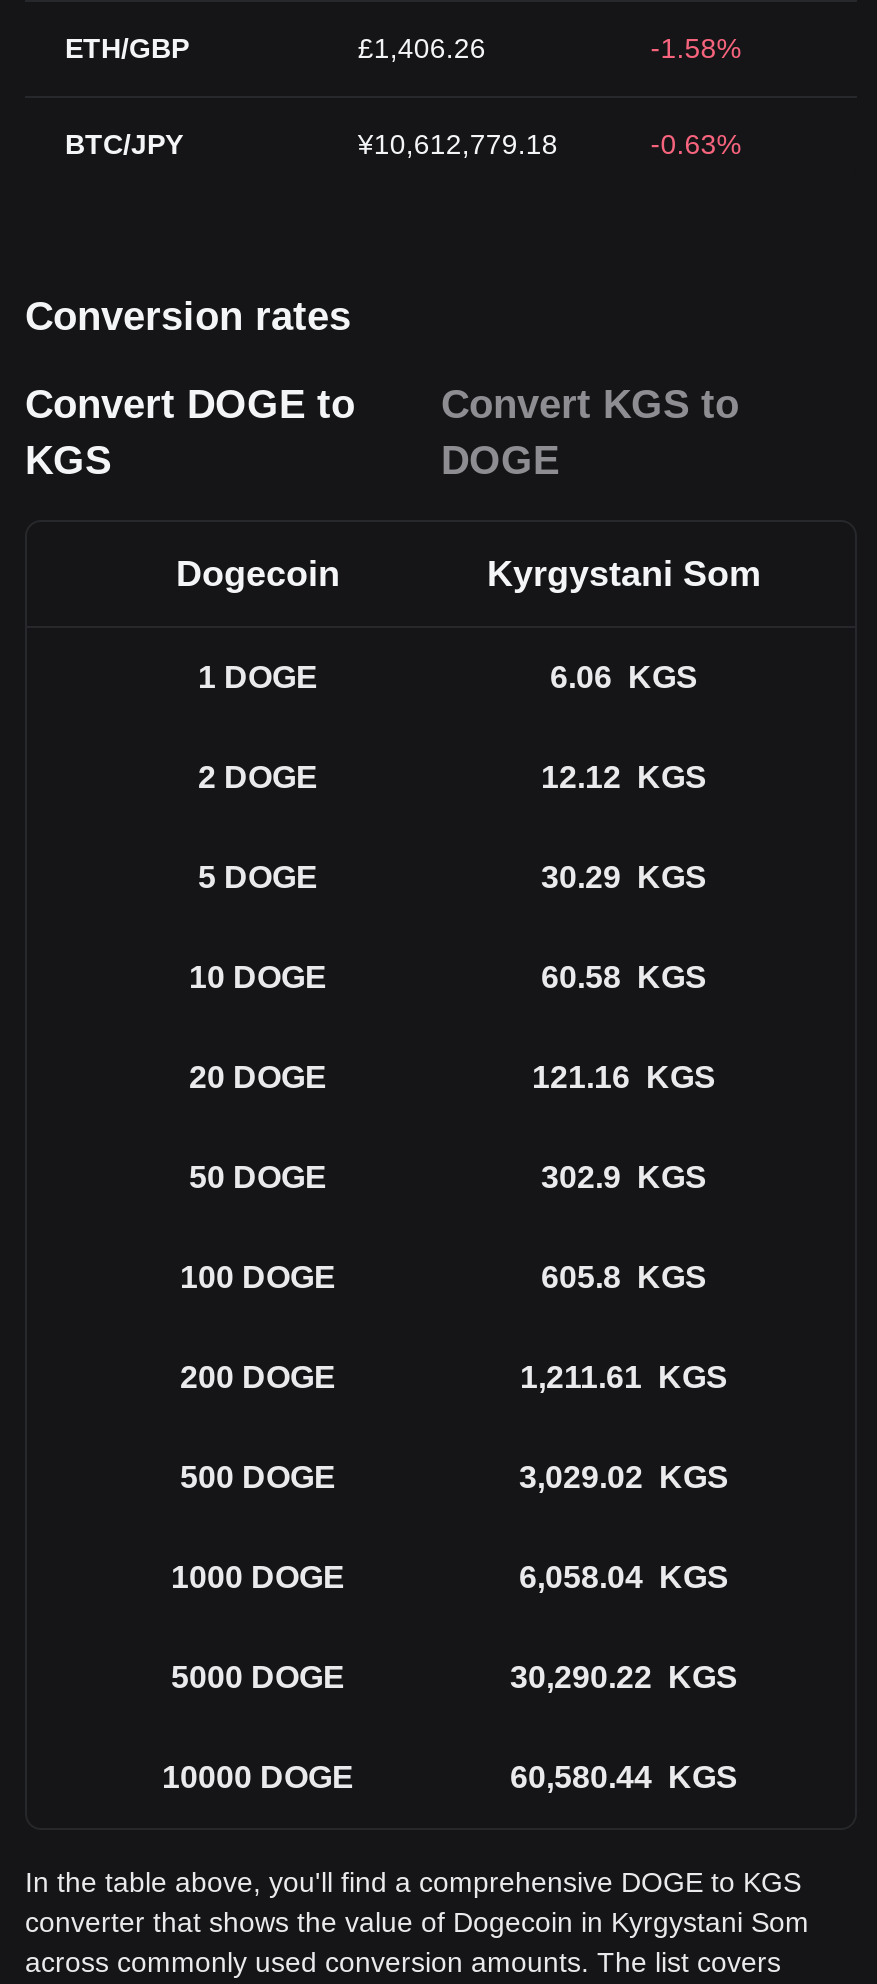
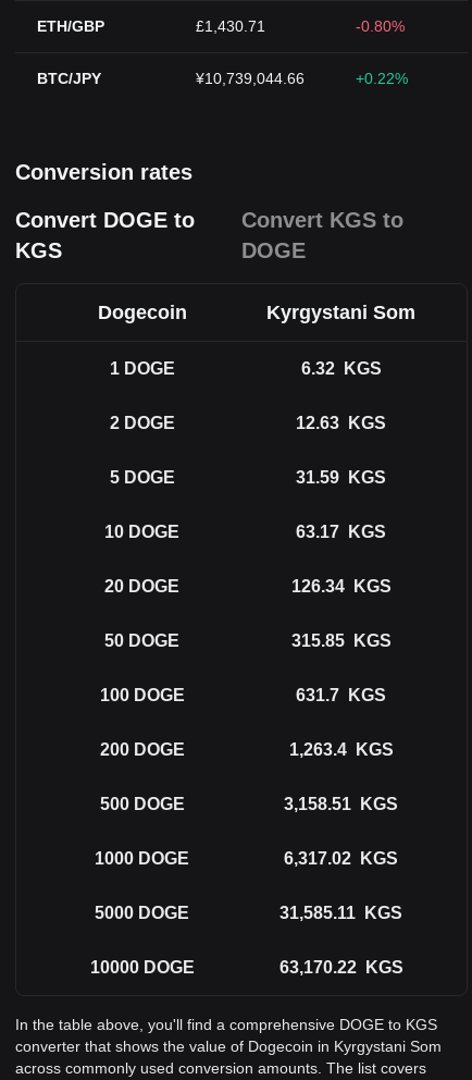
[358,32,486,64] £1,406.26 -> [196,17,266,35] £1,430.71
[651,32,741,64] -1.58% -> [355,17,404,35] -0.80%
[358,128,558,160] ¥10,612,779.18 -> [196,70,305,87] ¥10,739,044.66
[651,128,741,160] -0.63% -> [355,70,408,87] +0.22%
[550,660,698,694] 6.06 KGS -> [301,359,381,378] 6.32 KGS
[541,760,707,794] 12.12 KGS -> [296,414,386,432] 12.63 KGS
[541,860,707,894] 30.29 KGS -> [296,468,386,487] 31.59 KGS
[541,960,707,994] 60.58 KGS -> [296,523,386,541] 63.17 KGS
[532,1060,716,1094] 121.16 KGS -> [291,577,391,596] 126.34 KGS
[541,1160,707,1194] 302.9 KGS -> [291,631,391,650] 315.85 KGS
[541,1260,707,1294] 605.8 KGS -> [296,686,386,704] 631.7 KGS
[520,1360,728,1394] 1,211.61 KGS -> [289,740,393,759] 1,263.4 KGS
[519,1460,729,1494] 3,029.02 KGS -> [284,795,398,813] 3,158.51 KGS
[519,1560,729,1594] 6,058.04 KGS -> [284,849,398,868] 6,317.02 KGS
[510,1660,738,1694] 30,290.22 KGS -> [280,904,402,922] 31,585.11 KGS
[510,1760,738,1794] 60,580.44 KGS -> [279,958,403,977] 63,170.22 KGS

